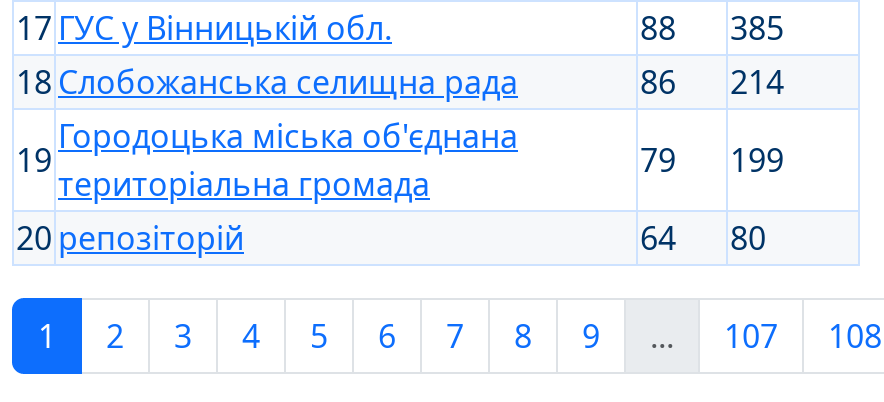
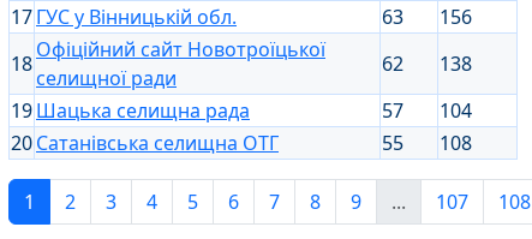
[16,6,784,104] 88 | 385 | 18 Слобожанська селищна рада | 86 | 214 -> [382,4,472,30] 63 | 156
[58,114,518,206] Городоцька міська об'єднана | територіальна громада -> [36,36,325,91] Офіційний сайт Новотроїцької | селищної ради
[16,138,52,182] 19 -> [11,50,32,77] 18
[640,138,784,182] 79 | 199 -> [382,50,472,77] 62 | 138
[16,216,766,260] 20 репозіторій | 64 | 80 -> [11,97,472,156] 19 Шацька селищна рада | 57 | 104 | 20 Сатанівська селищна ОТГ | 55 | 108

